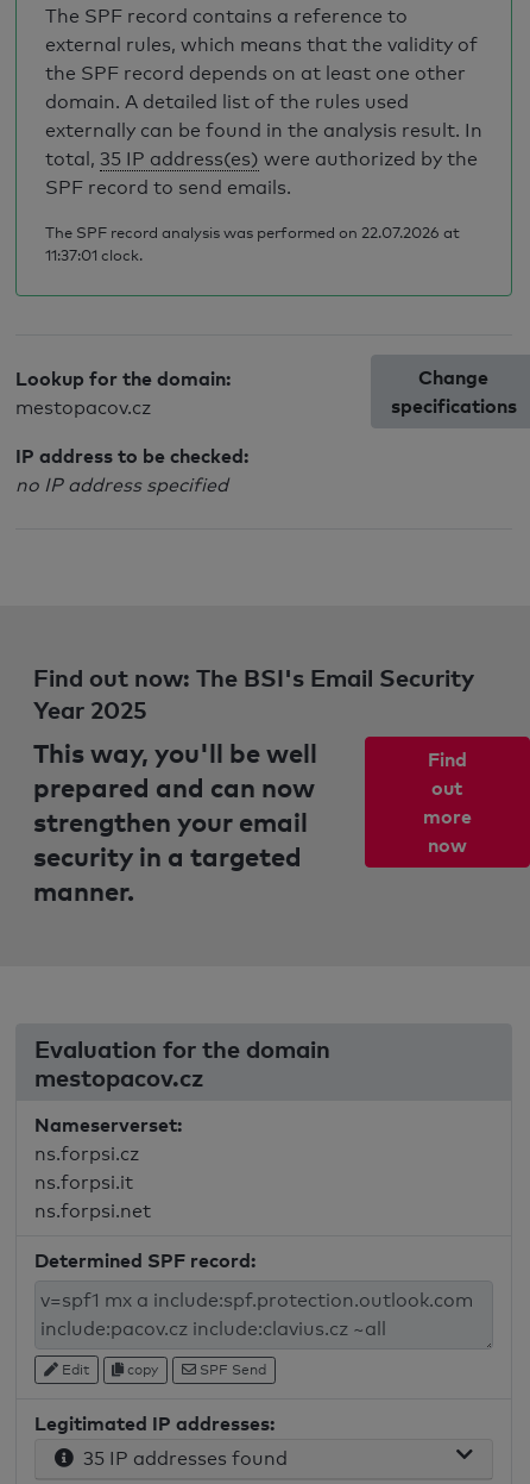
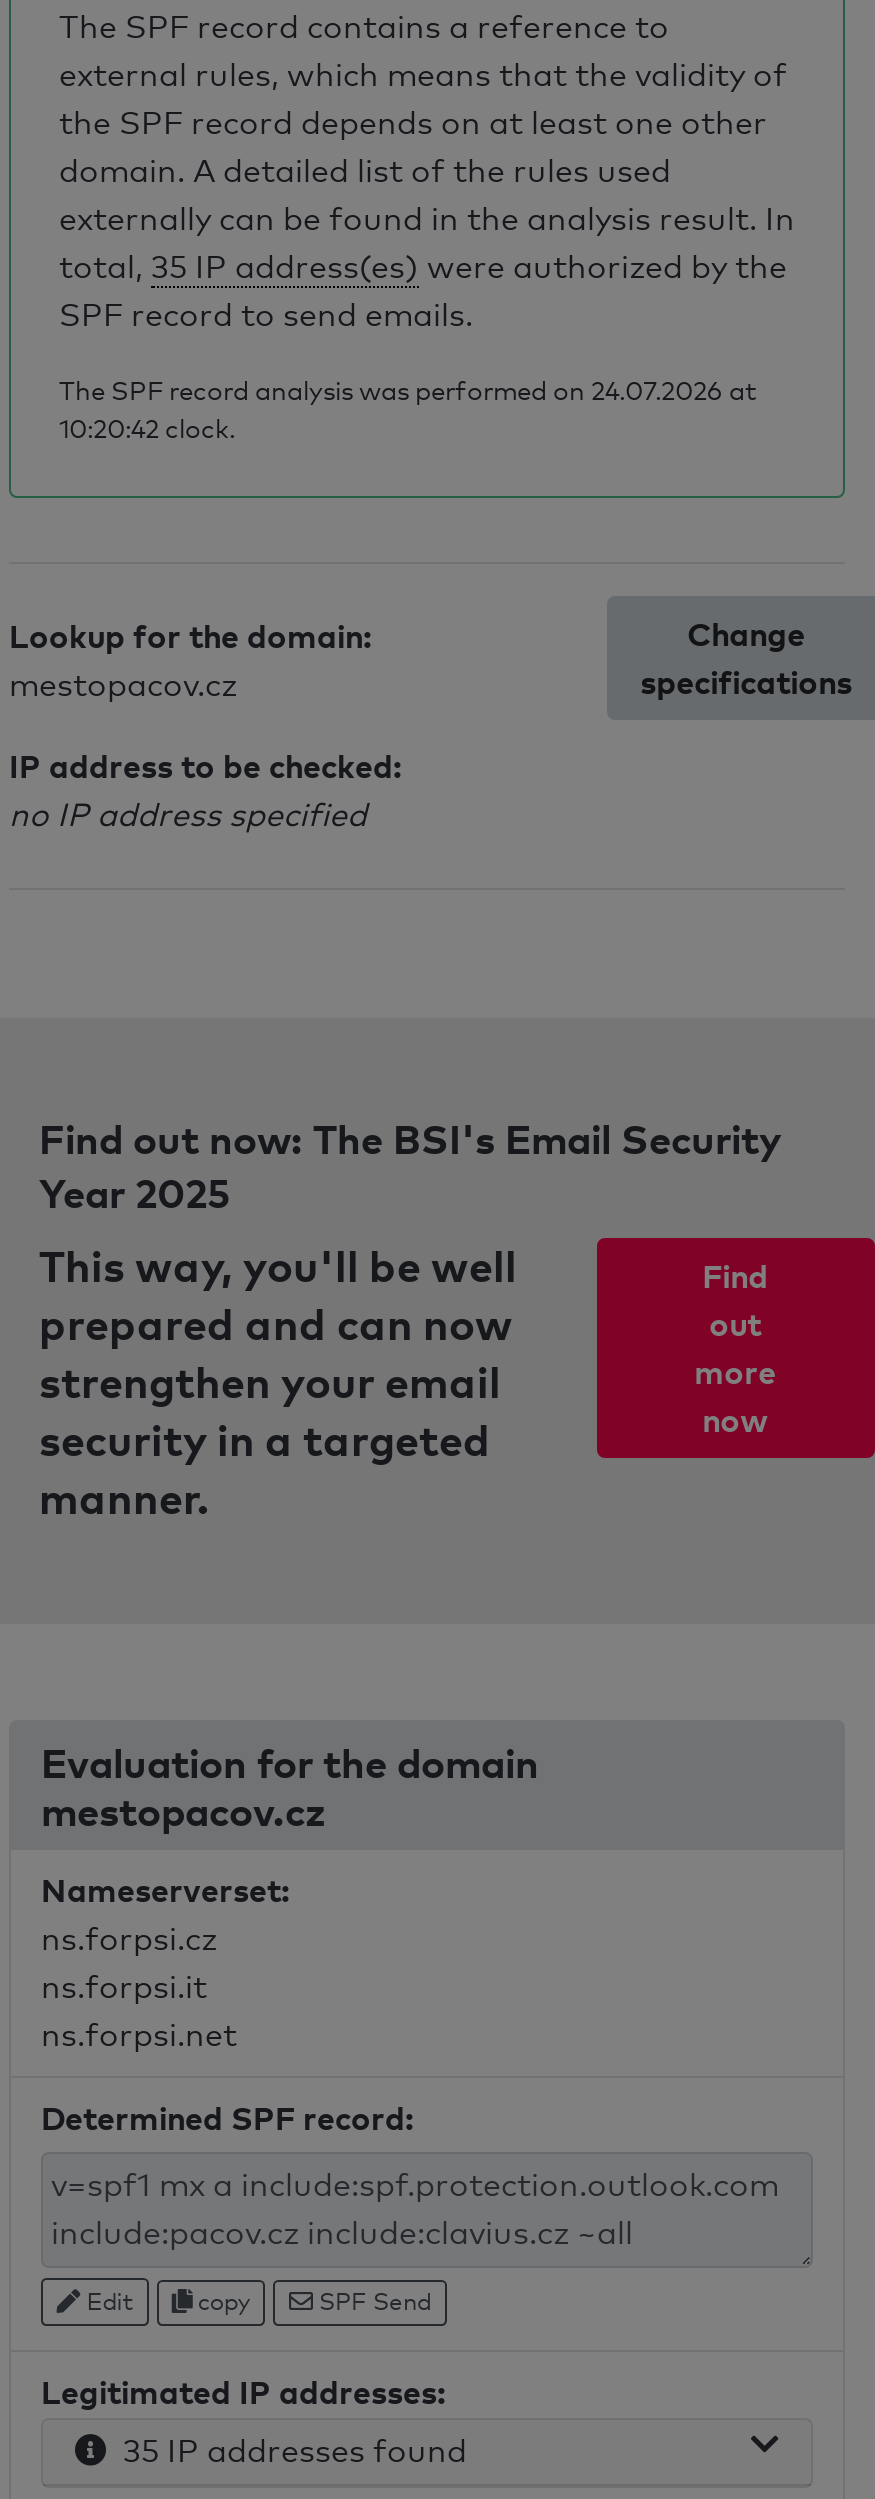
[45,223,460,242] The SPF record analysis was performed on 22.07.2026 at -> [59,374,757,406] The SPF record analysis was performed on 24.07.2026 at
[45,245,143,264] 11:37:01 clock. -> [59,412,235,444] 10:20:42 clock.

